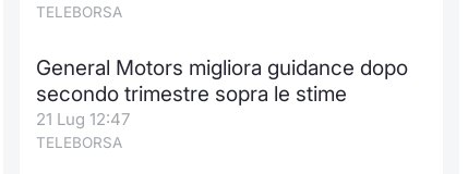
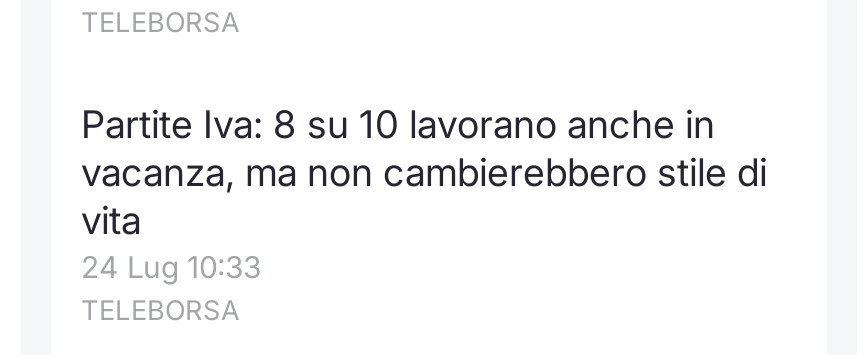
[36,55,408,129] General Motors migliora guidance dopo | secondo trimestre sopra le stime | 21 Lug 12:47 -> [81,102,767,286] Partite Iva: 8 su 10 lavorano anche in | vacanza, ma non cambierebbero stile di | vita | 24 Lug 10:33

